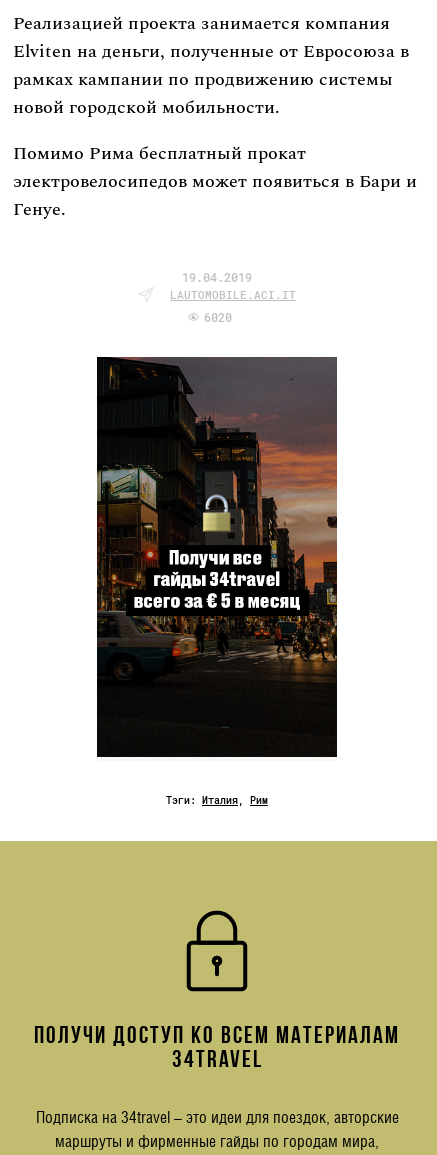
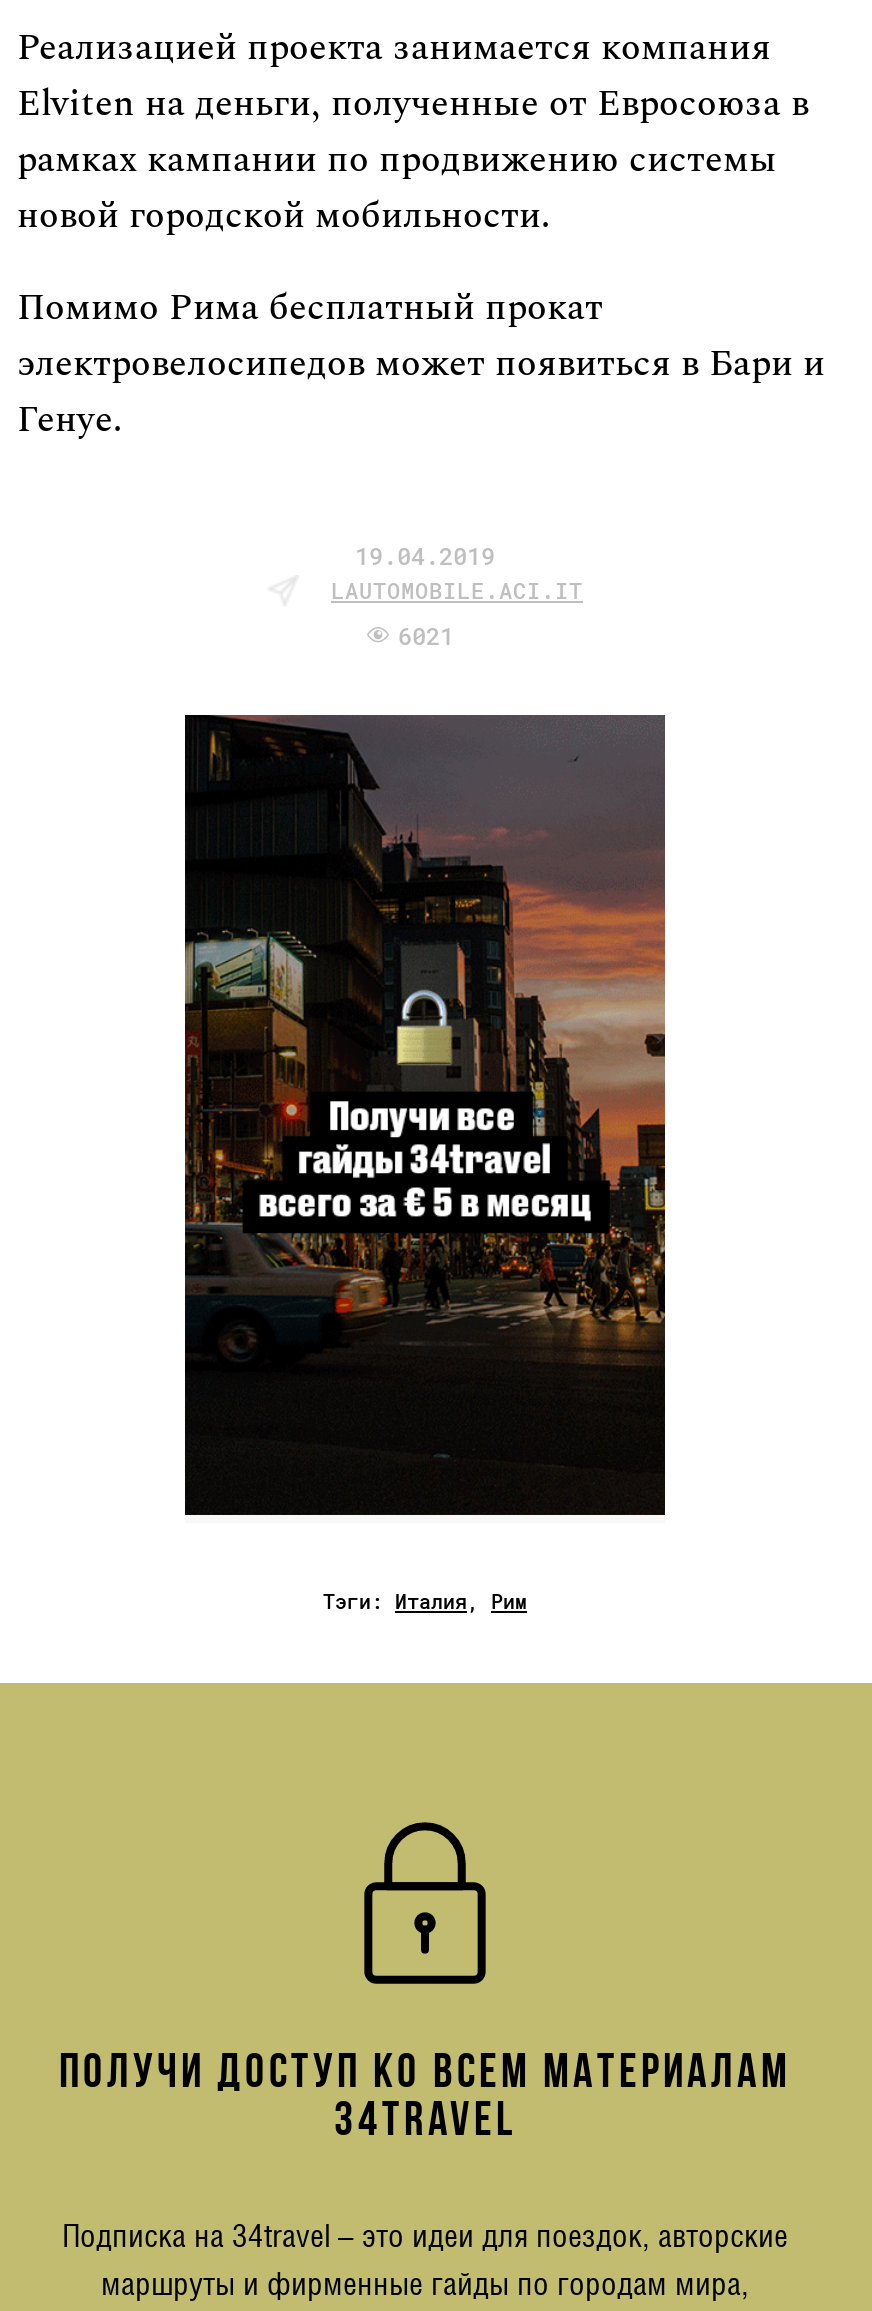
[203,309,231,325] 6020 -> [398,619,454,651] 6021

